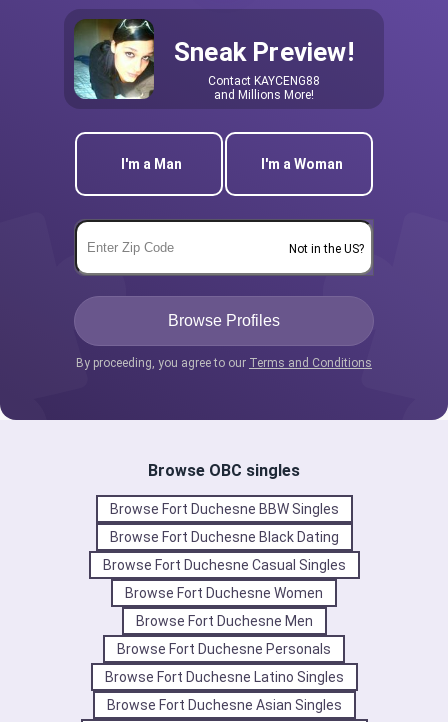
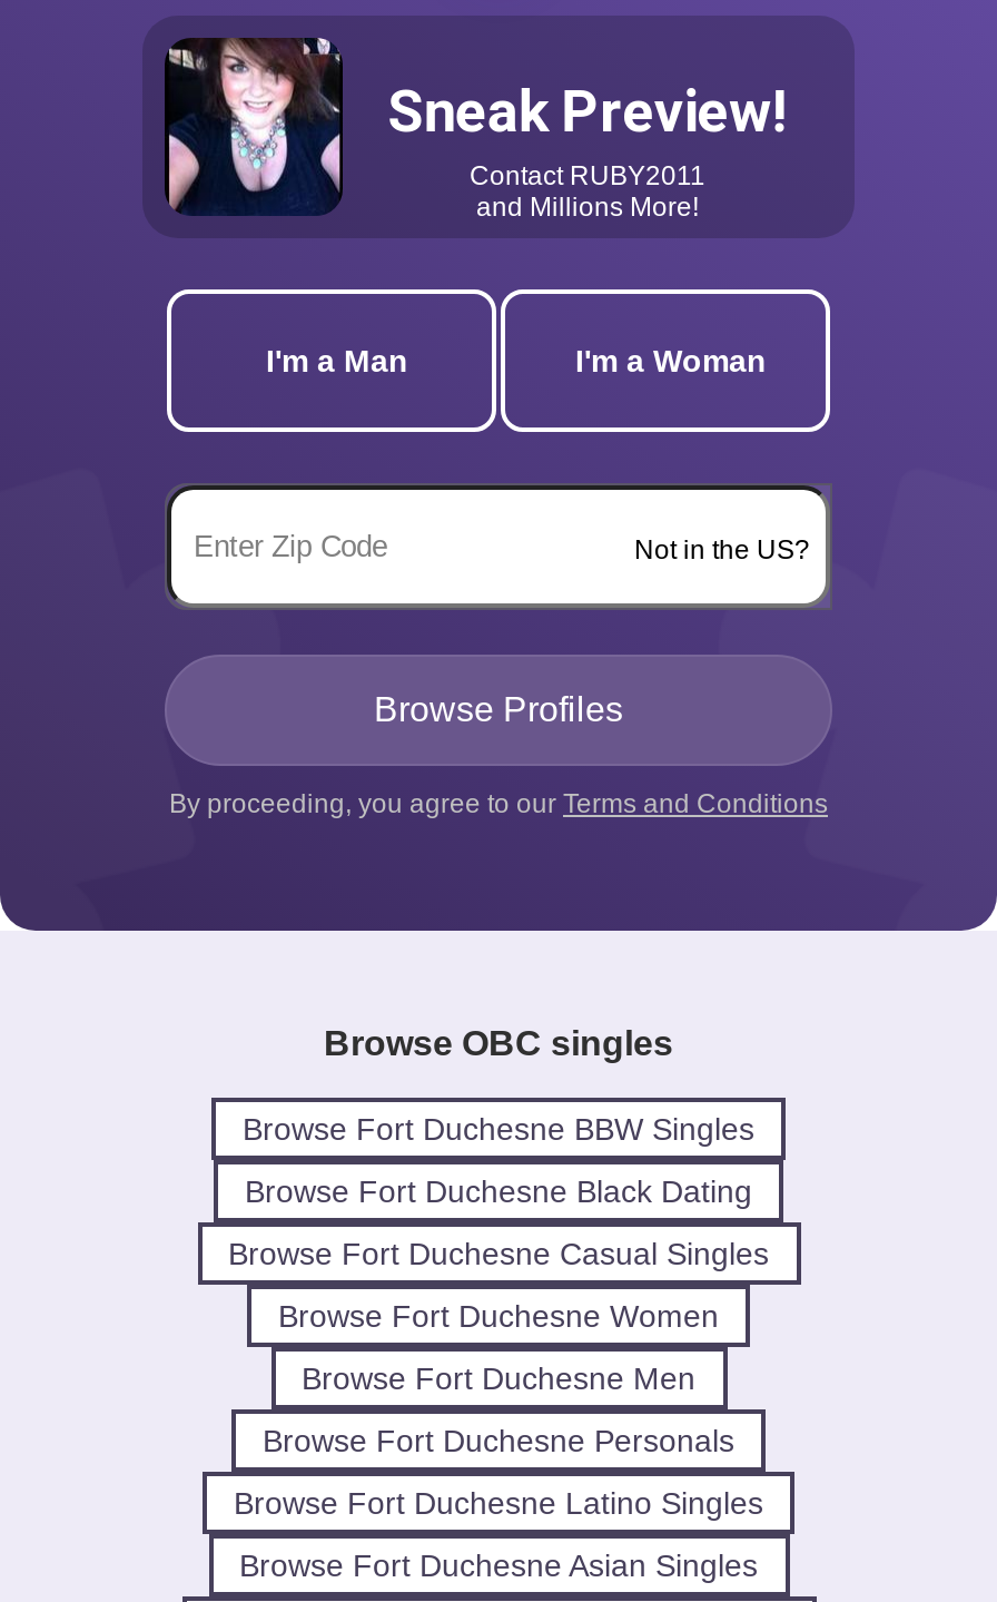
[73,18,155,100] [image] -> [162,37,345,217] [image]
[208,74,320,88] Contact KAYCENG88 -> [470,161,705,192] Contact RUBY2011

